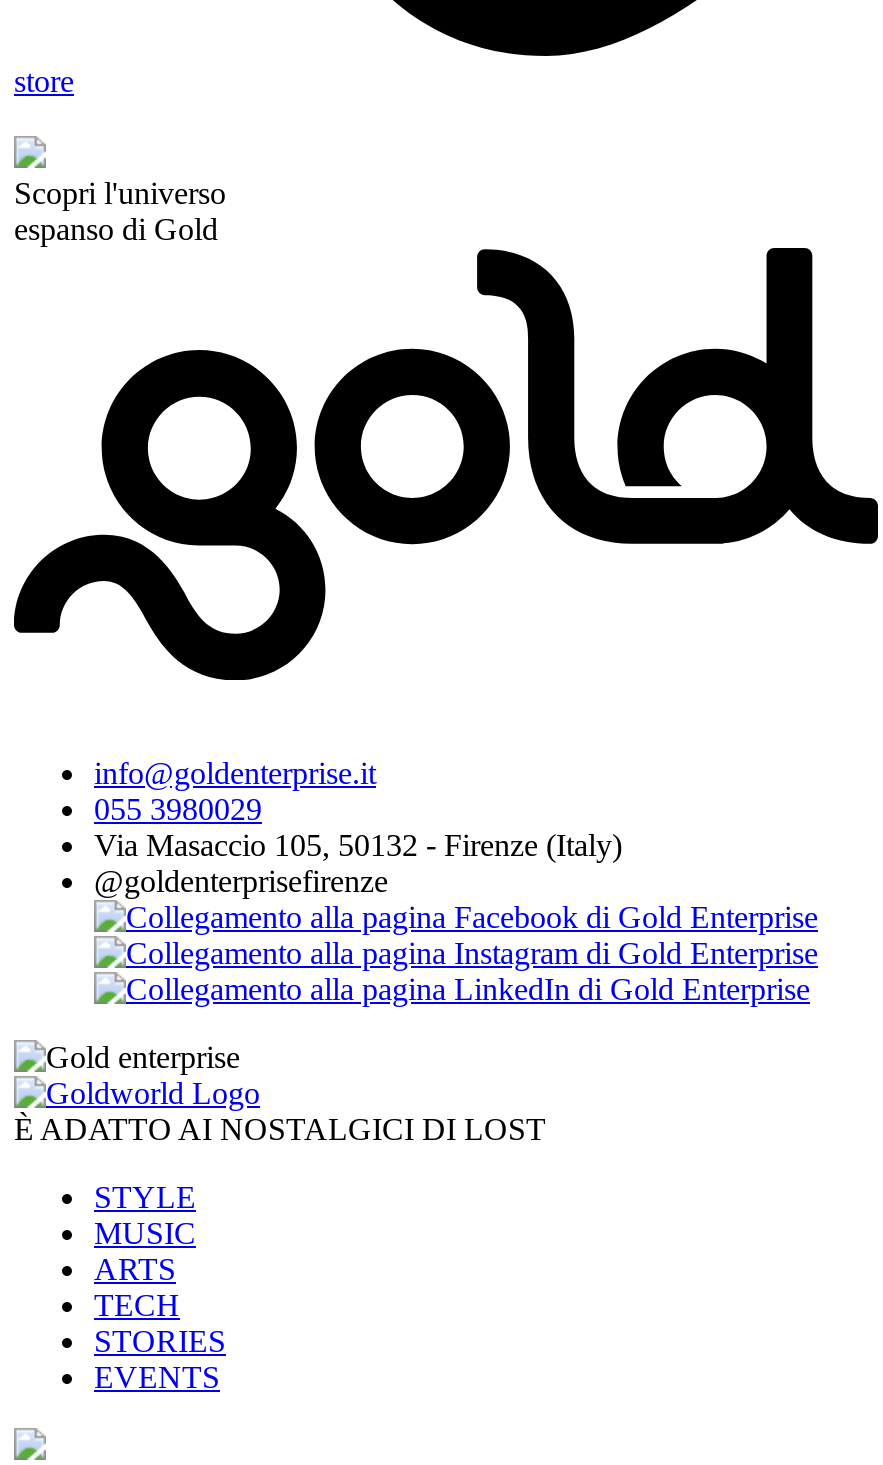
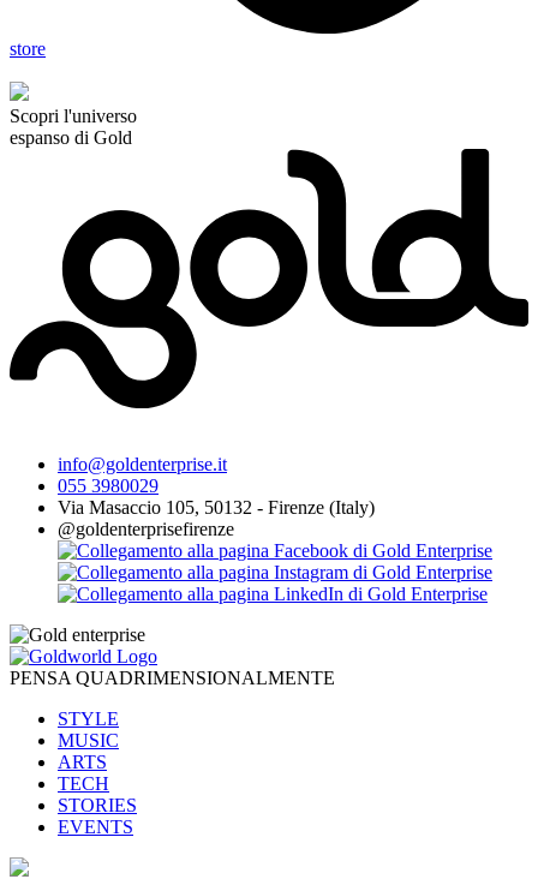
[14,1112,546,1146] È ADATTO AI NOSTALGICI DI LOST -> [10,668,335,688] PENSA QUADRIMENSIONALMENTE

